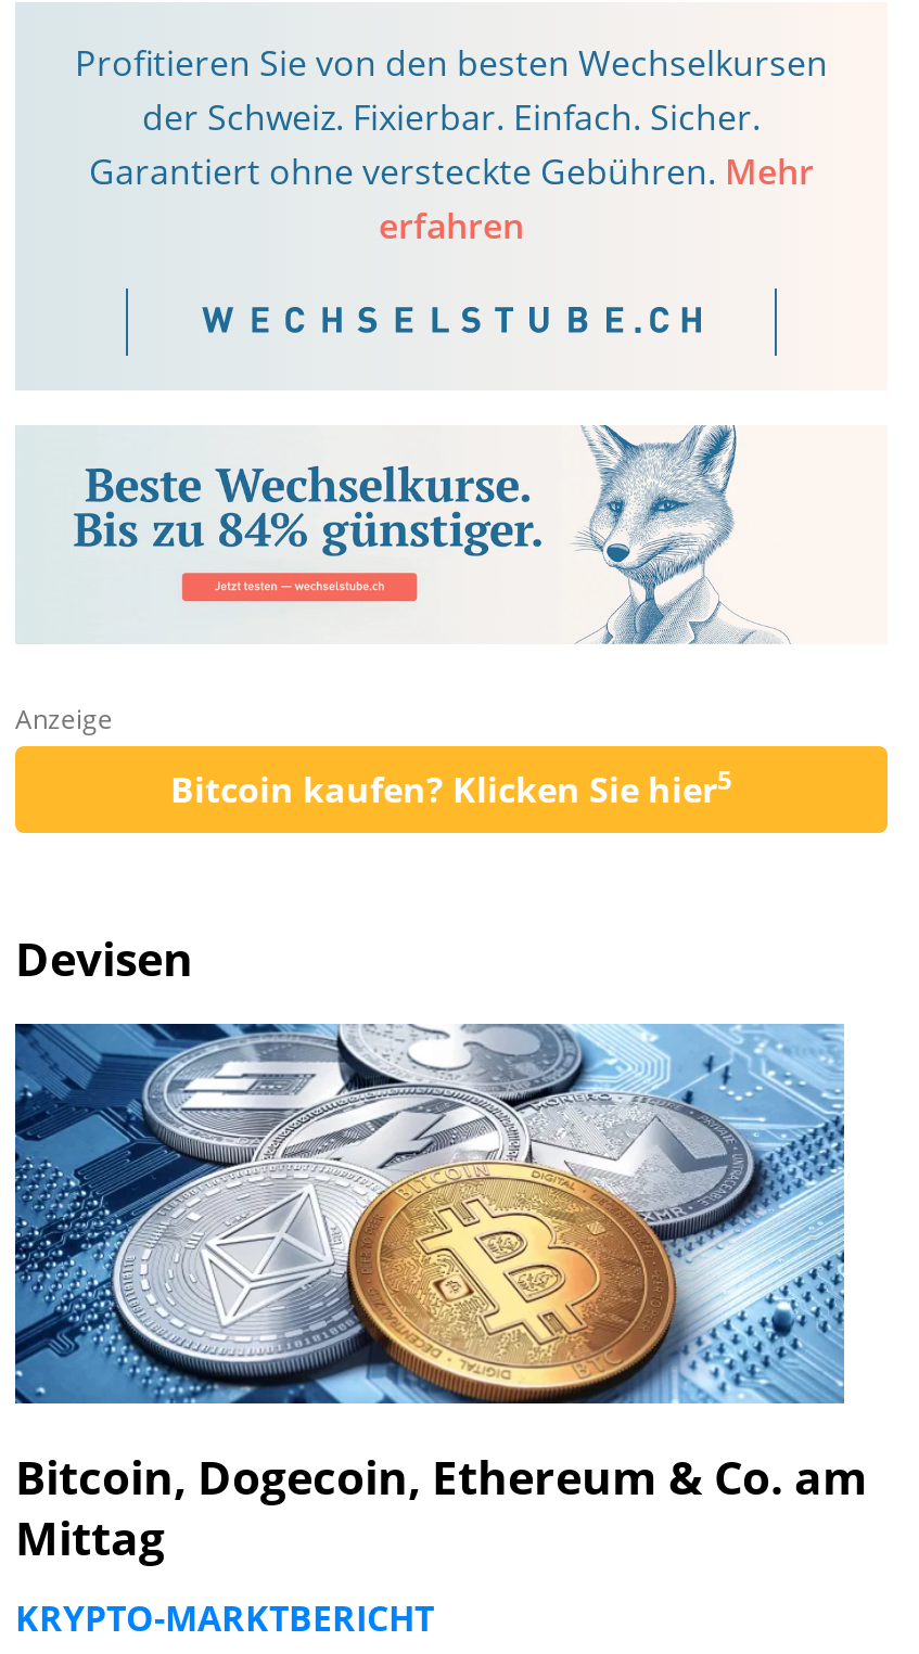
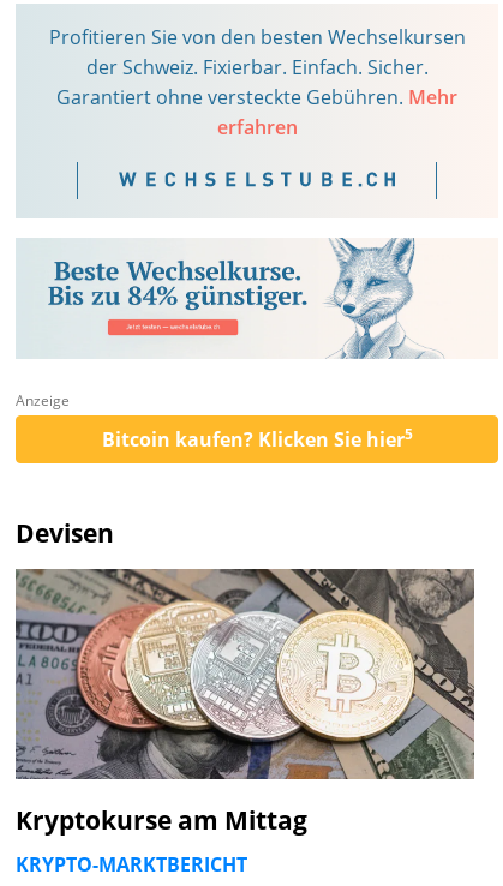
[13,1022,868,1569] [image] | Bitcoin, Dogecoin, Ethereum & Co. am | Mittag -> [14,568,475,837] [image] | Kryptokurse am Mittag

